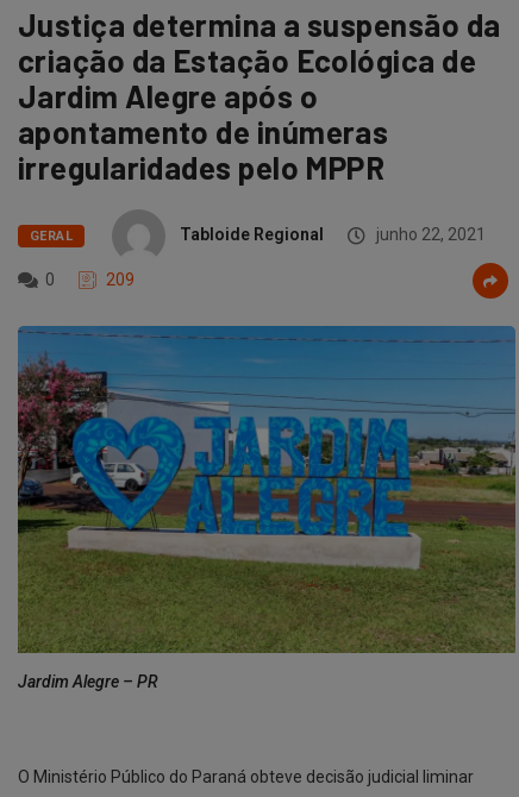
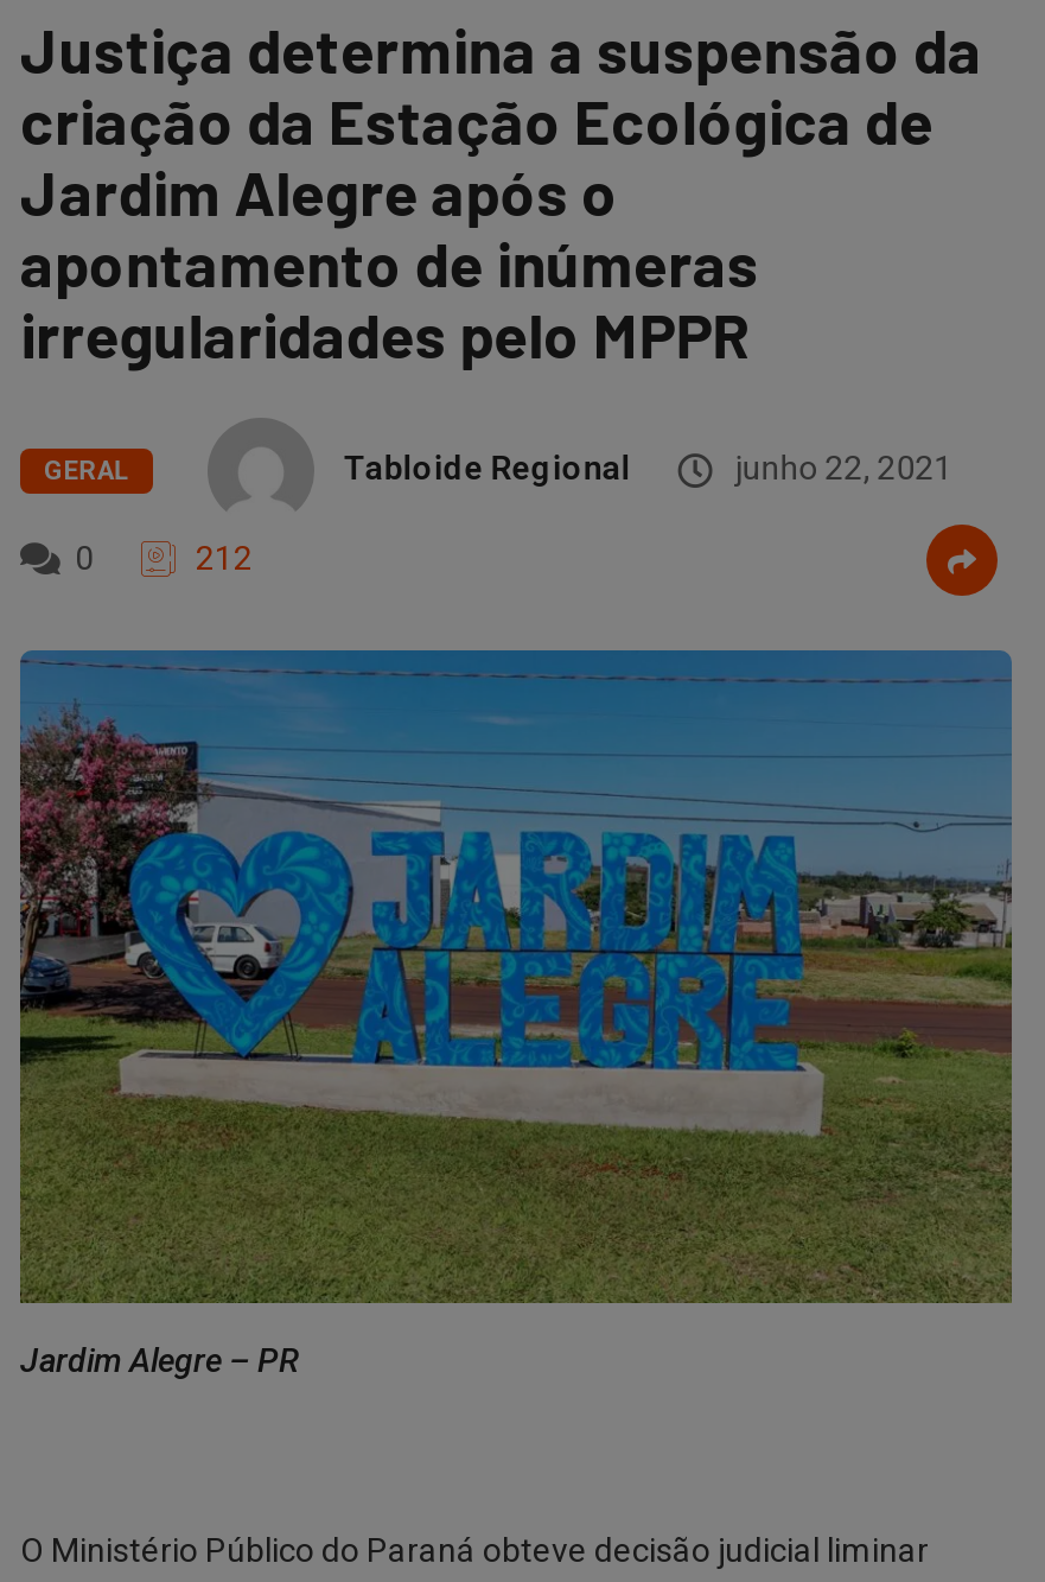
[102,270,135,289] 209 -> [189,538,253,576] 212

